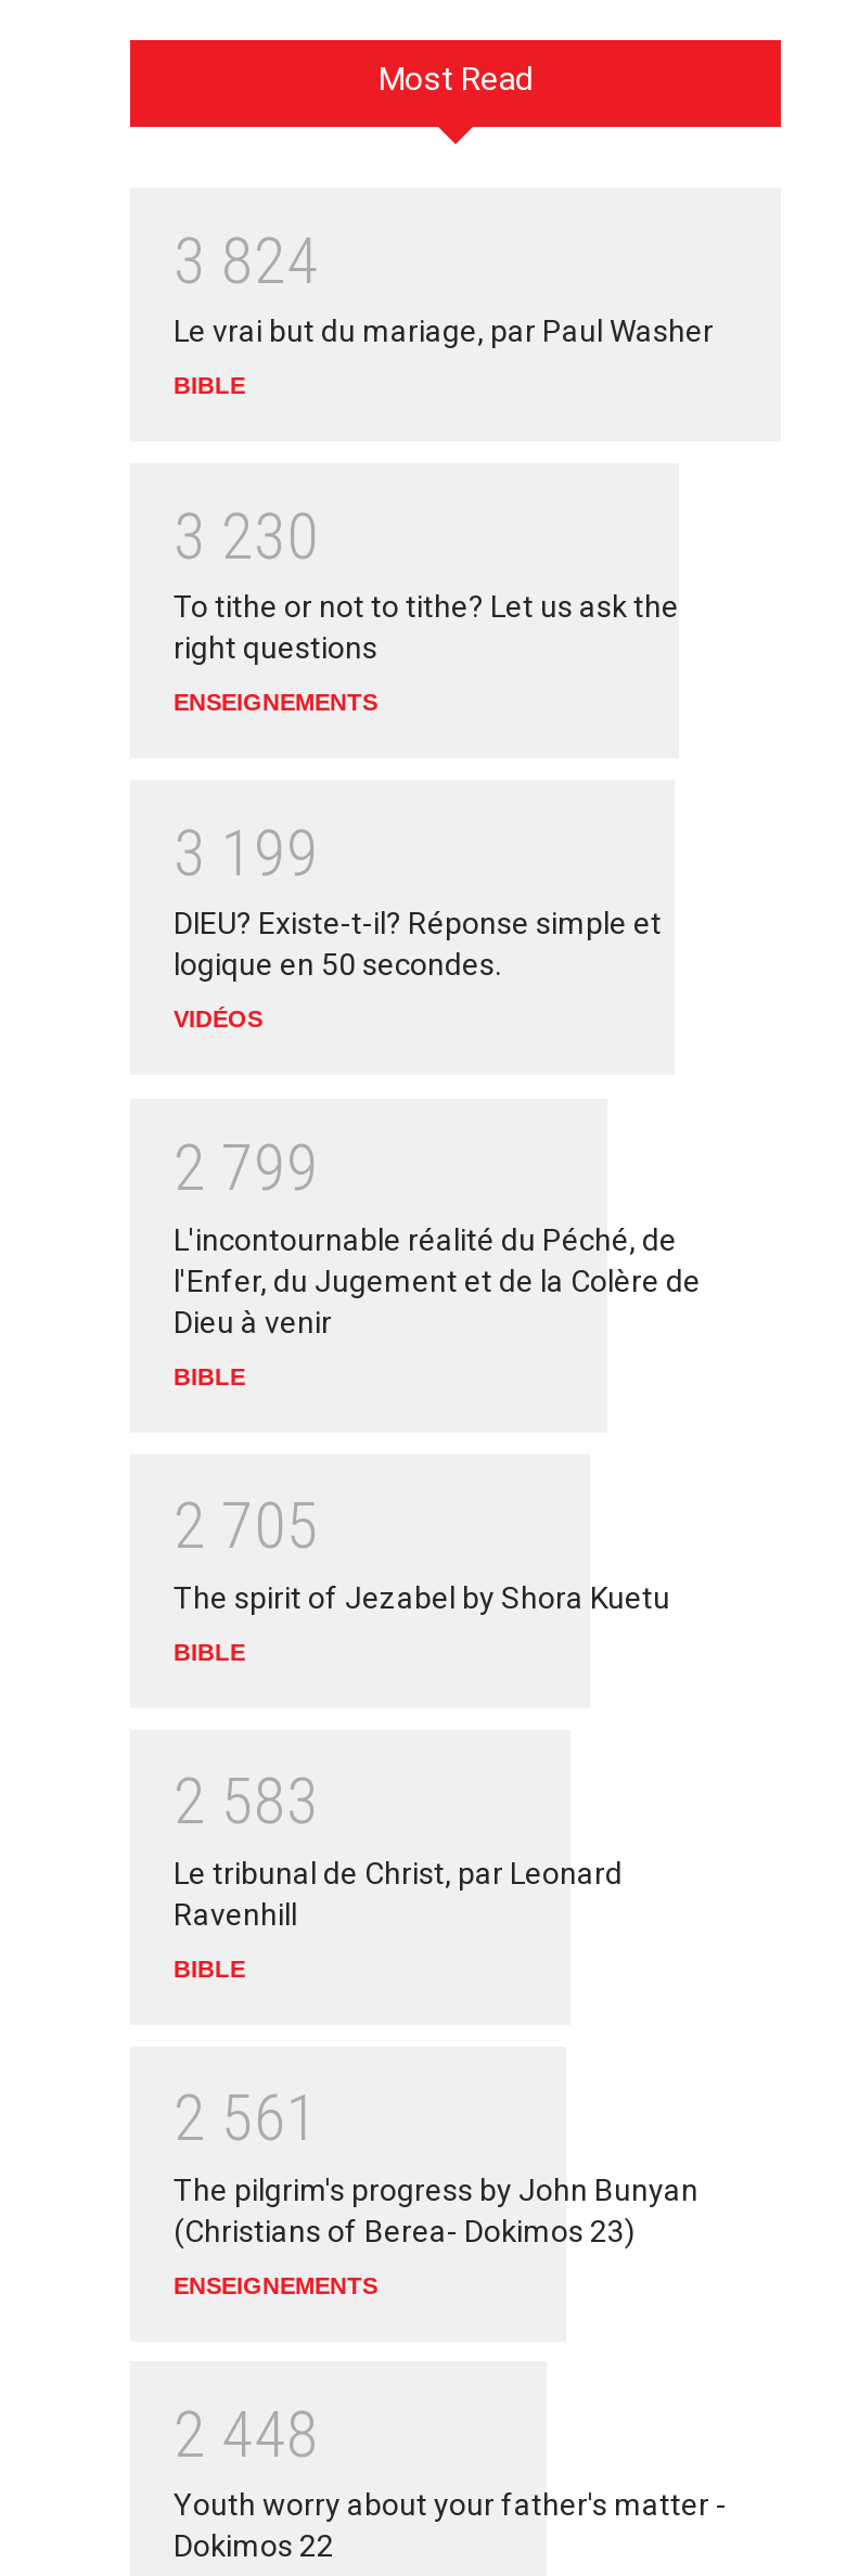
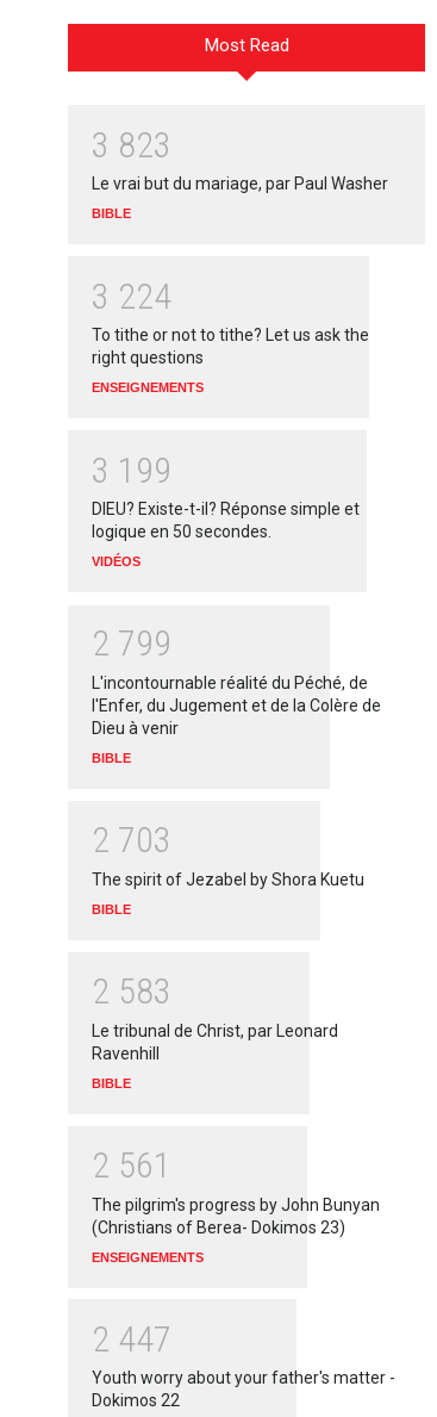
[174,222,319,298] 3 824 -> [92,124,171,166] 3 823
[174,497,319,573] 3 230 -> [92,275,171,317] 3 224
[174,1488,319,1564] 2 705 -> [92,819,171,861] 2 703
[174,2396,319,2472] 2 448 -> [92,1318,171,1360] 2 447

